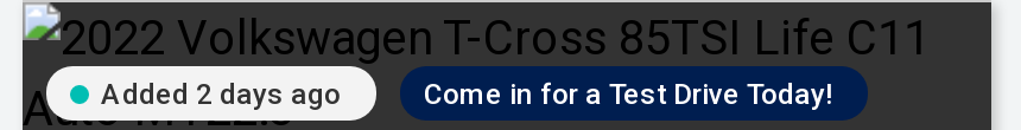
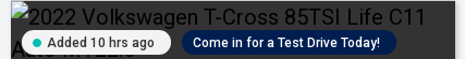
[101,79,341,112] Added 2 days ago -> [47,36,155,51] Added 10 hrs ago

